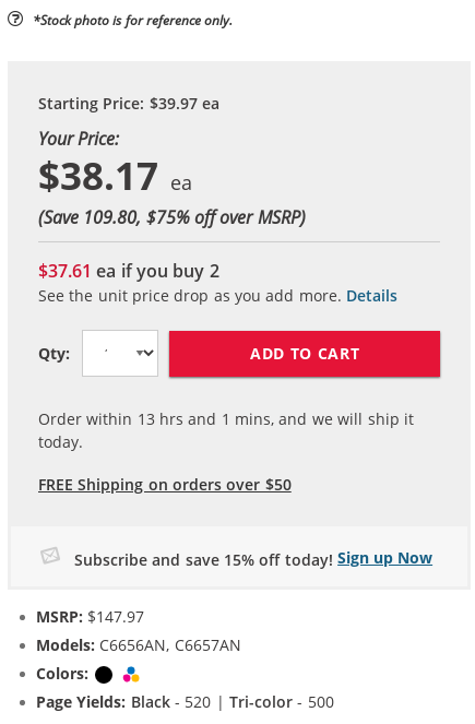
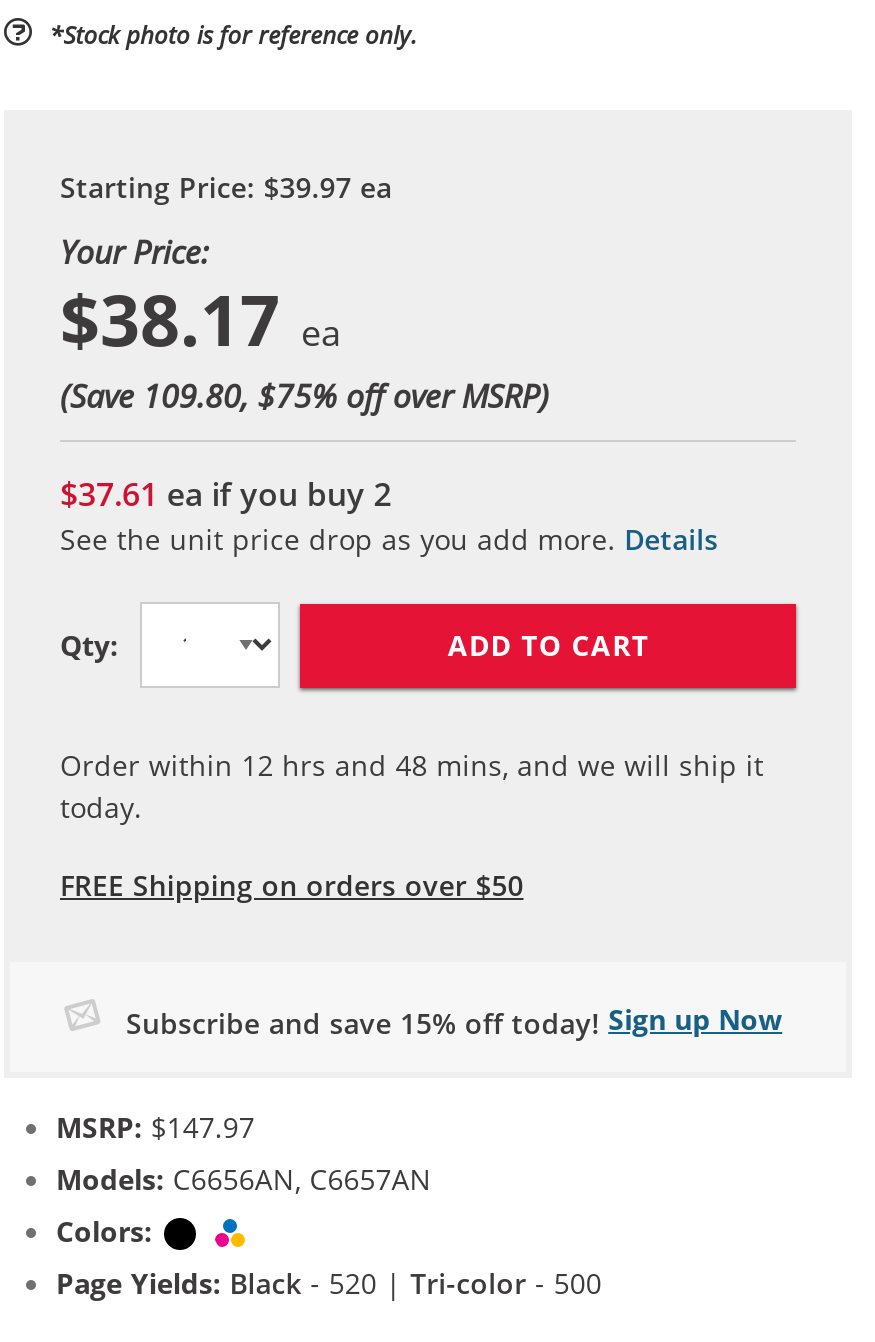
[38,409,414,429] Order within 13 hrs and 1 mins, and we will ship it -> [60,746,764,784] Order within 12 hrs and 48 mins, and we will ship it

